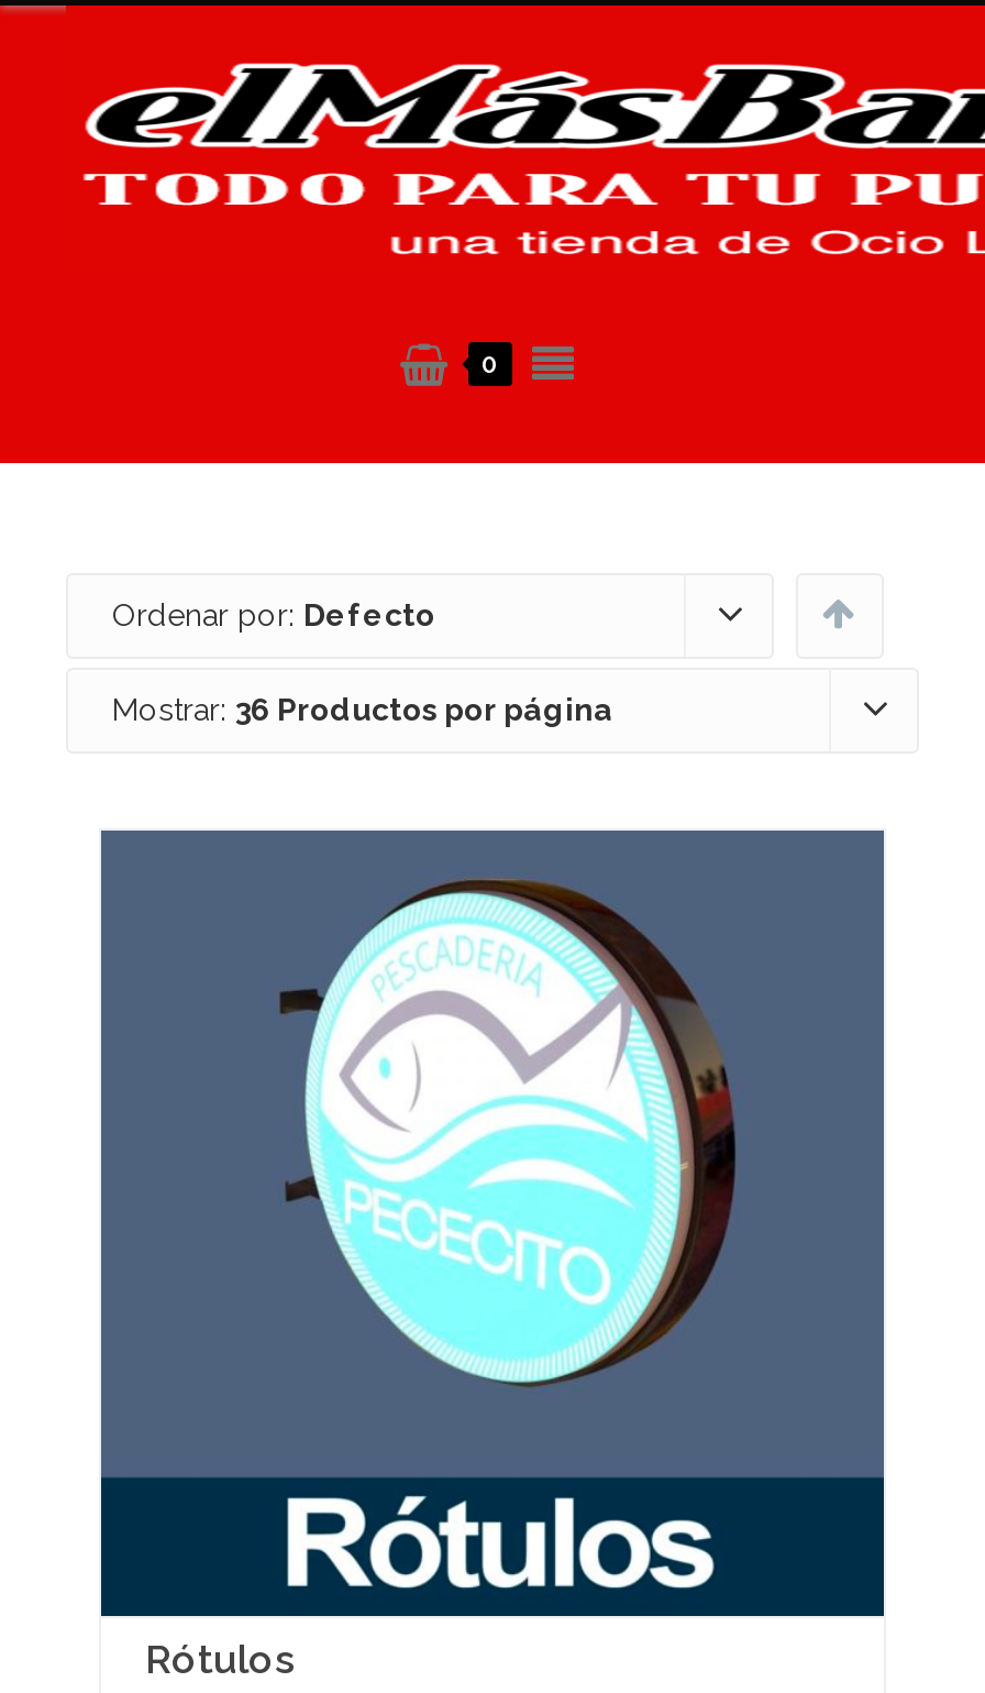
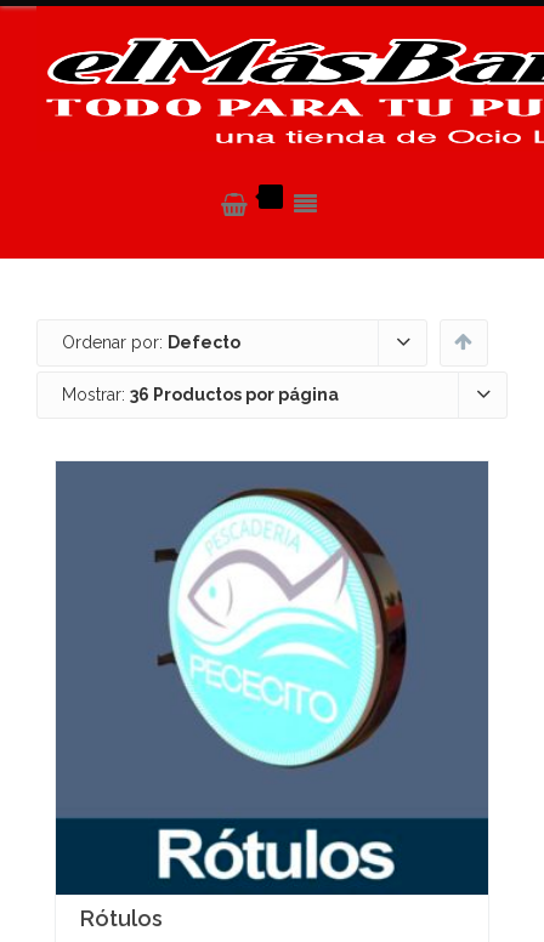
[482,349,499,380] 0 -> none

